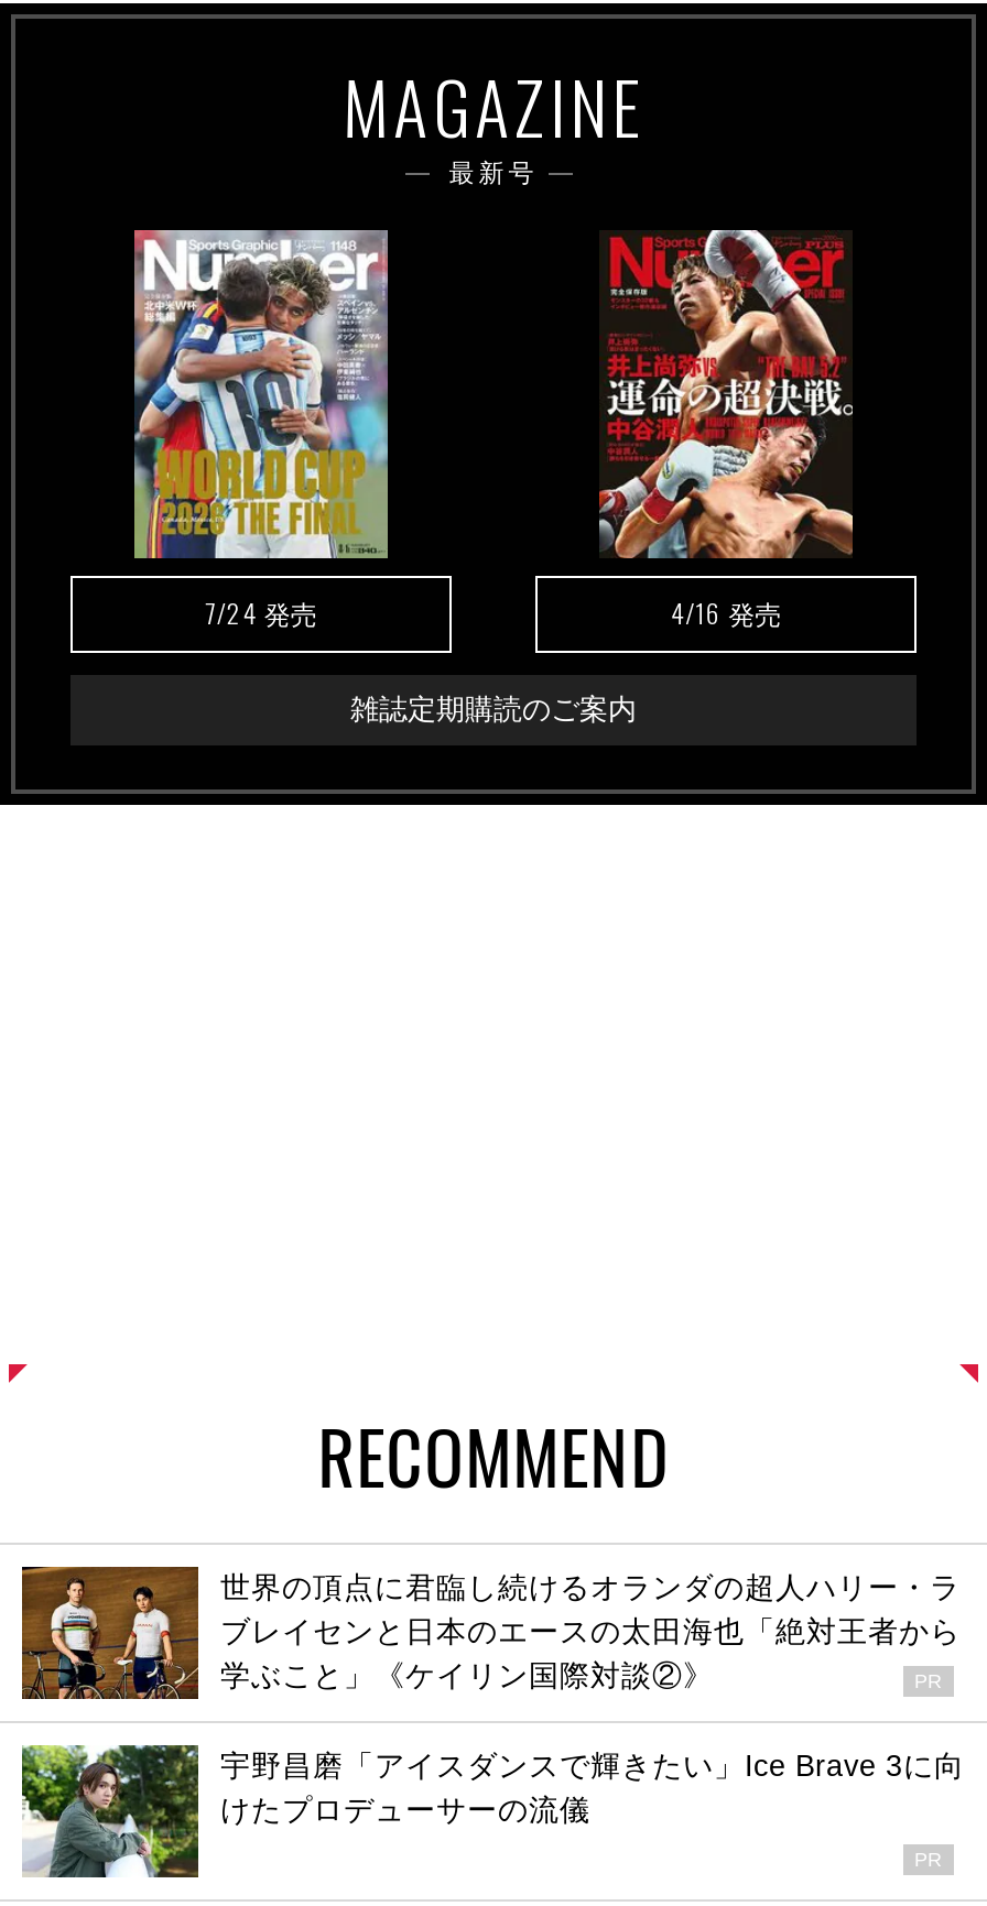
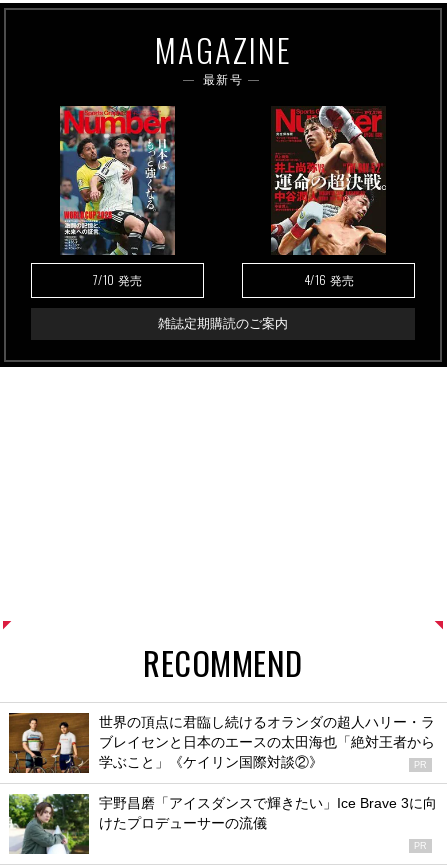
[132,228,390,632] [image] | 7/24発売 -> [60,105,175,288] [image] | 7/10発売

